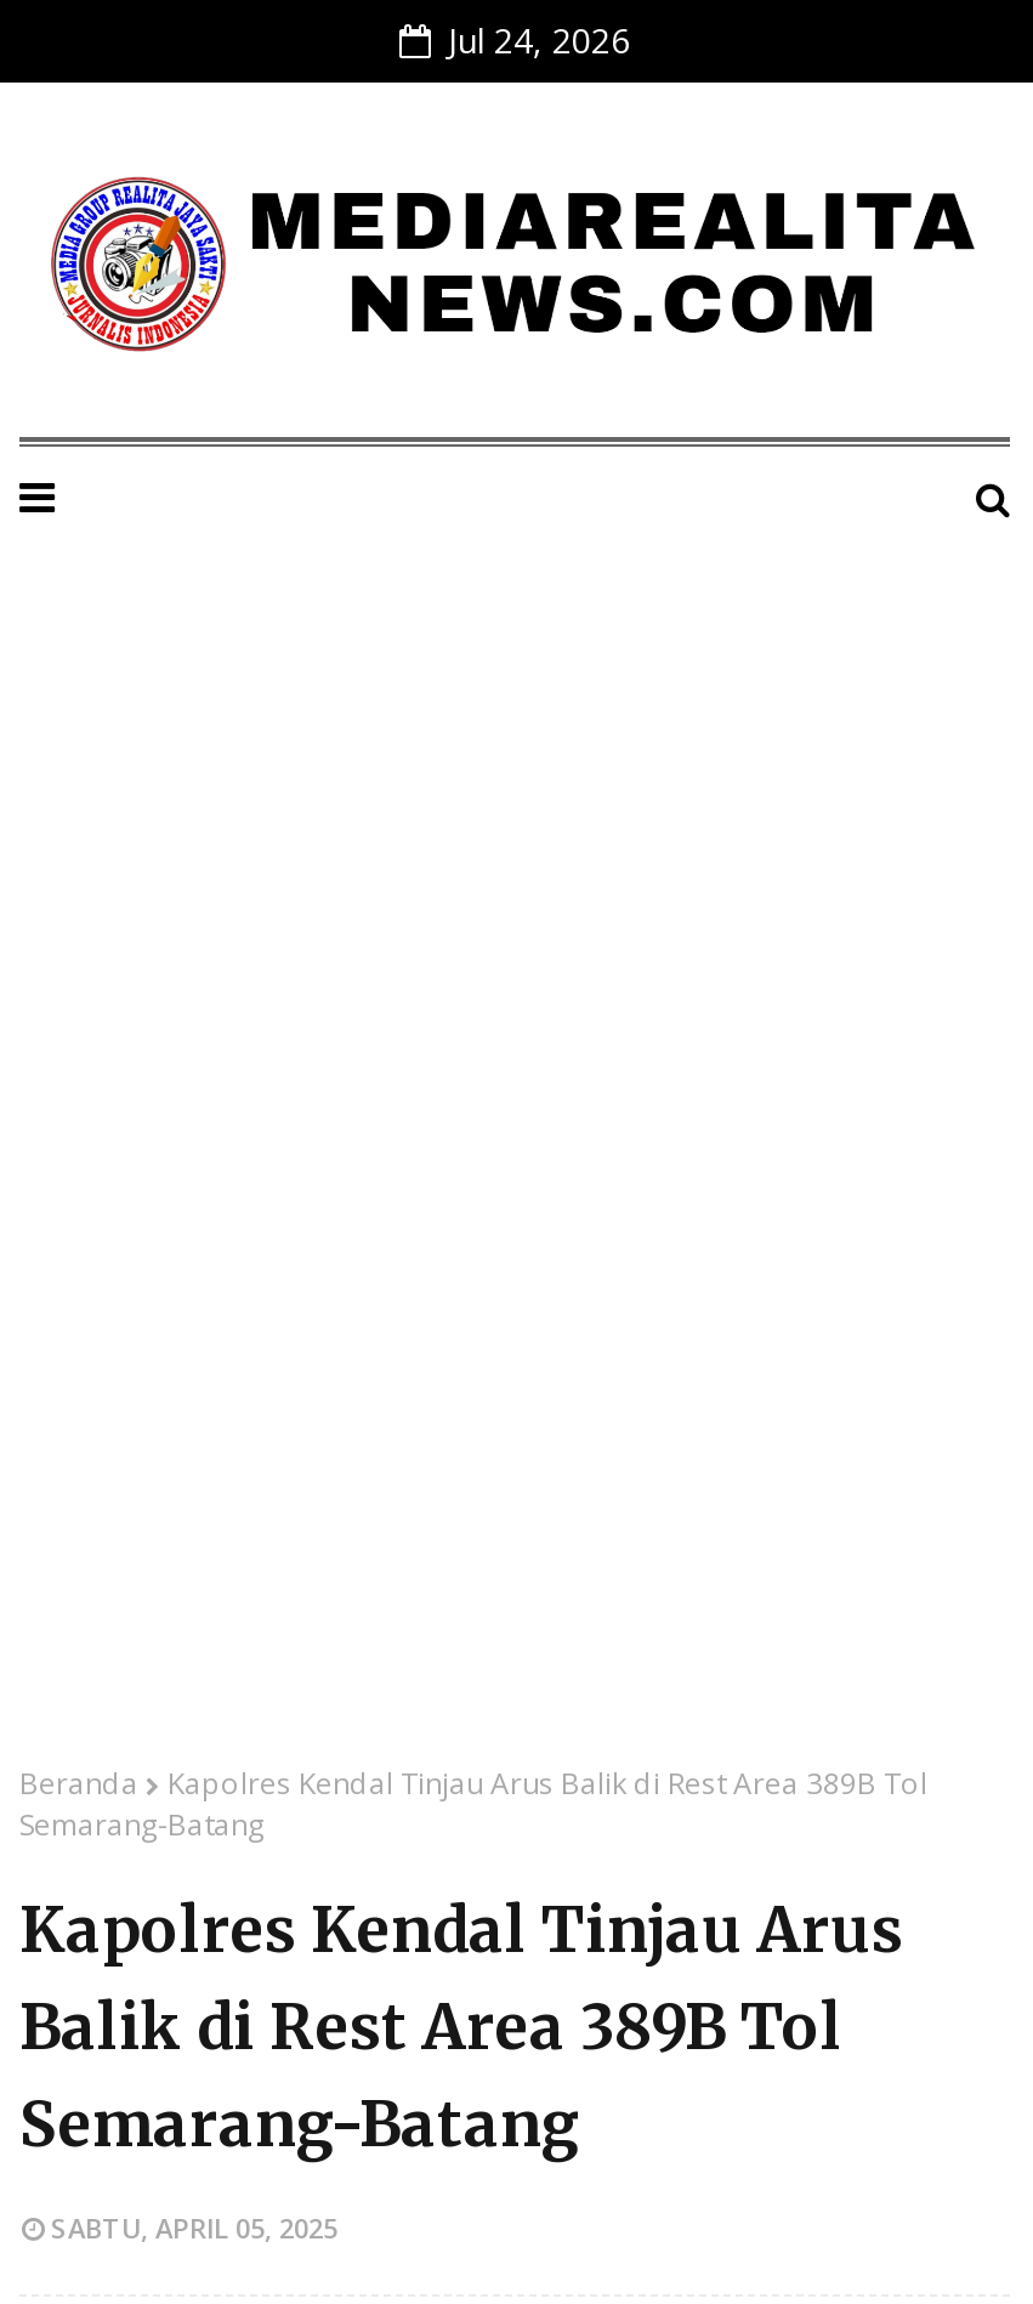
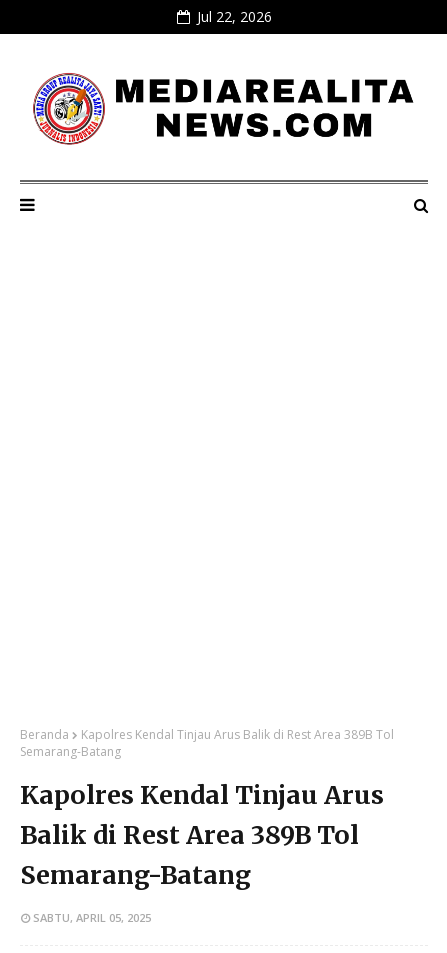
[448,17,630,63] Jul 24, 2026 -> [196,7,271,26] Jul 22, 2026

